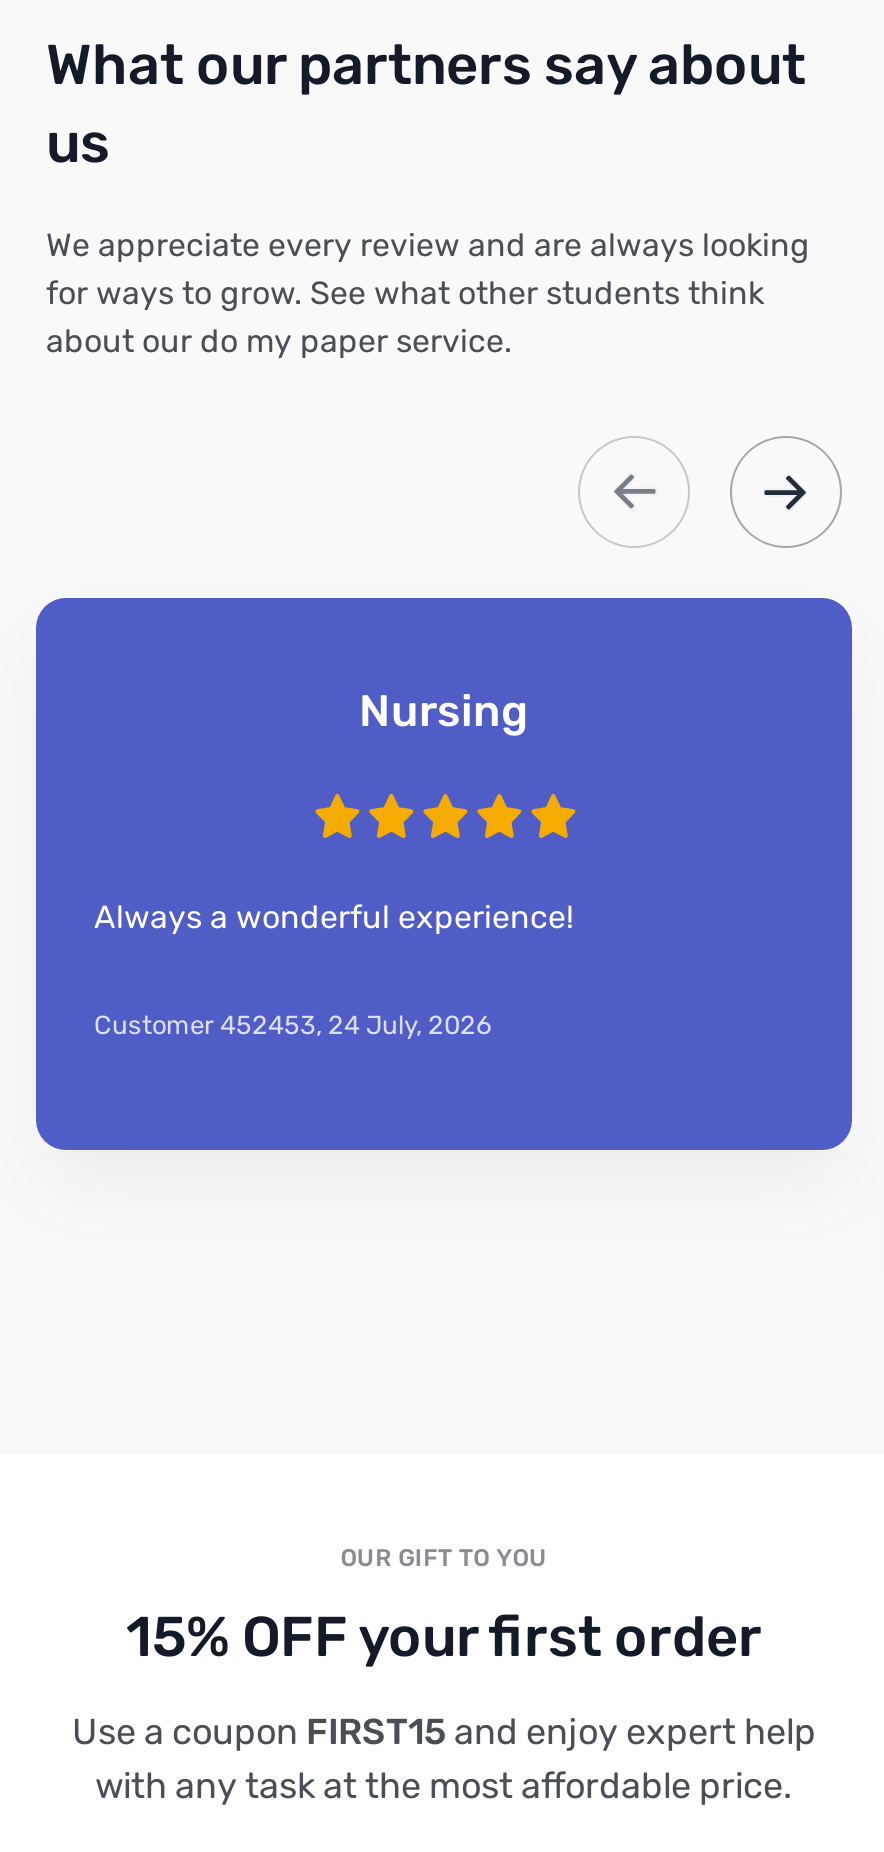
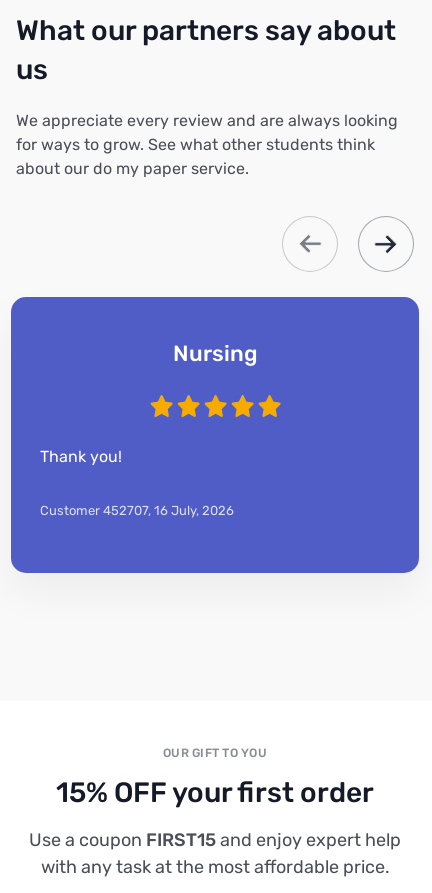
[94,898,574,936] Always a wonderful experience! -> [40,447,122,466] Thank you!
[94,1010,492,1040] Customer 452453, 24 July, 2026 -> [40,503,234,518] Customer 452707, 16 July, 2026

